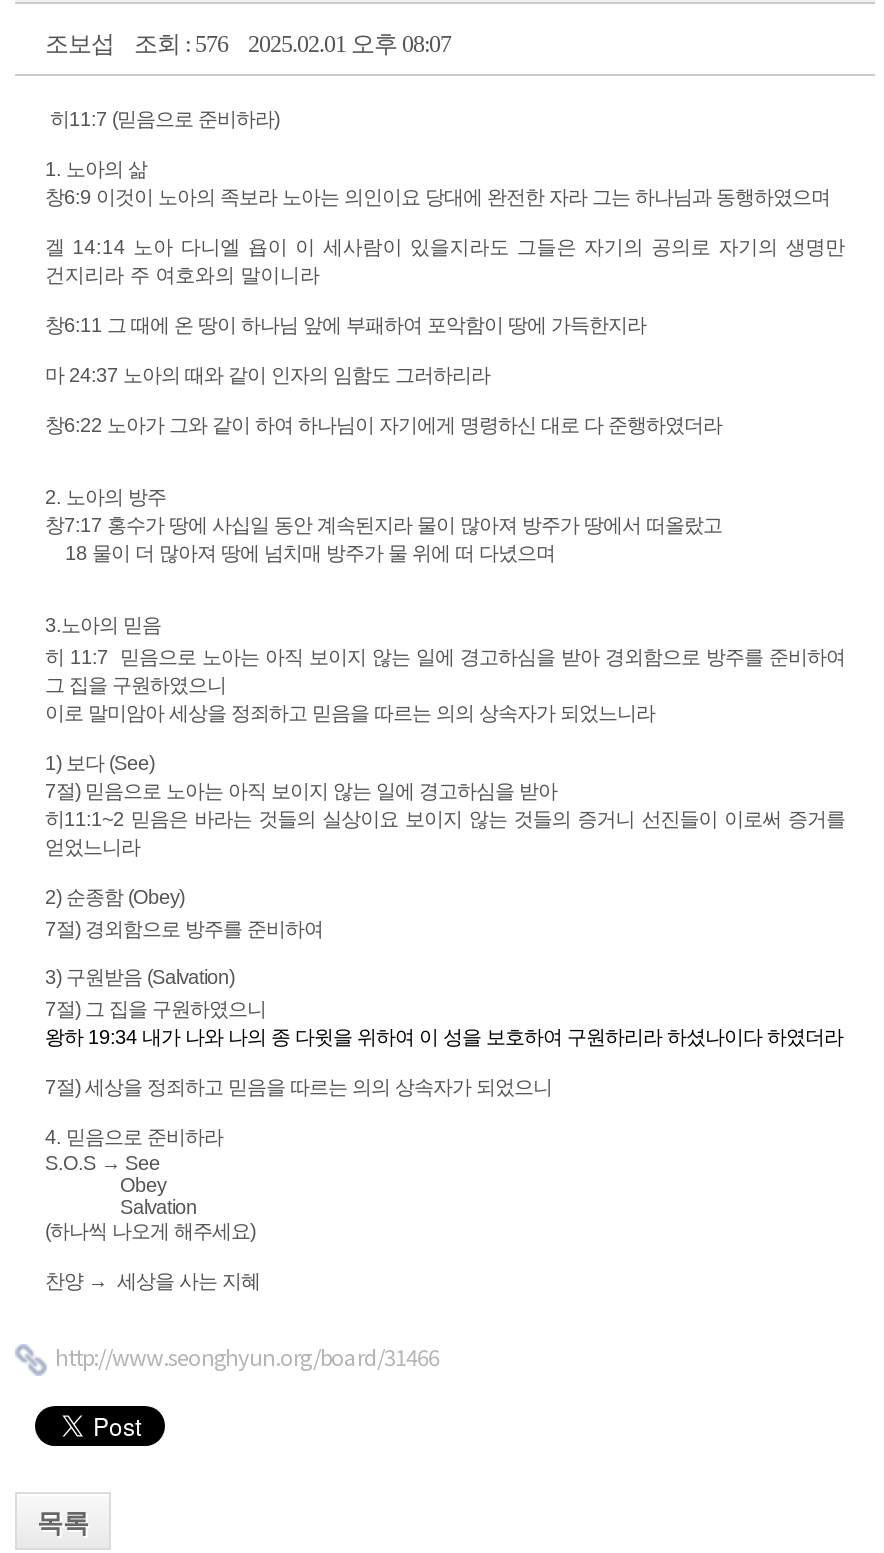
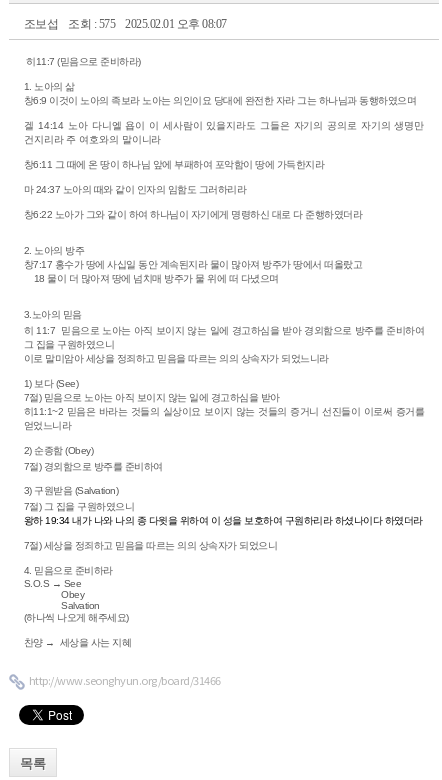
[45,30,451,58] 조보섭 조회 : 576 2025.02.01 오후 08:07 -> [24,17,227,31] 조보섭 조회 : 575 2025.02.01 오후 08:07

